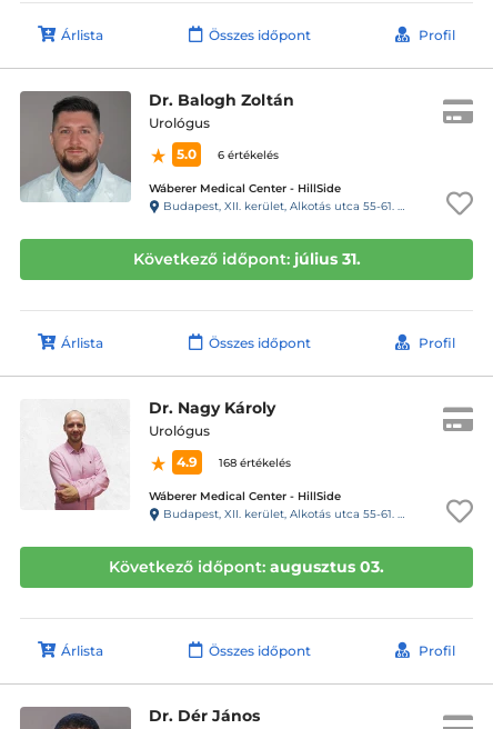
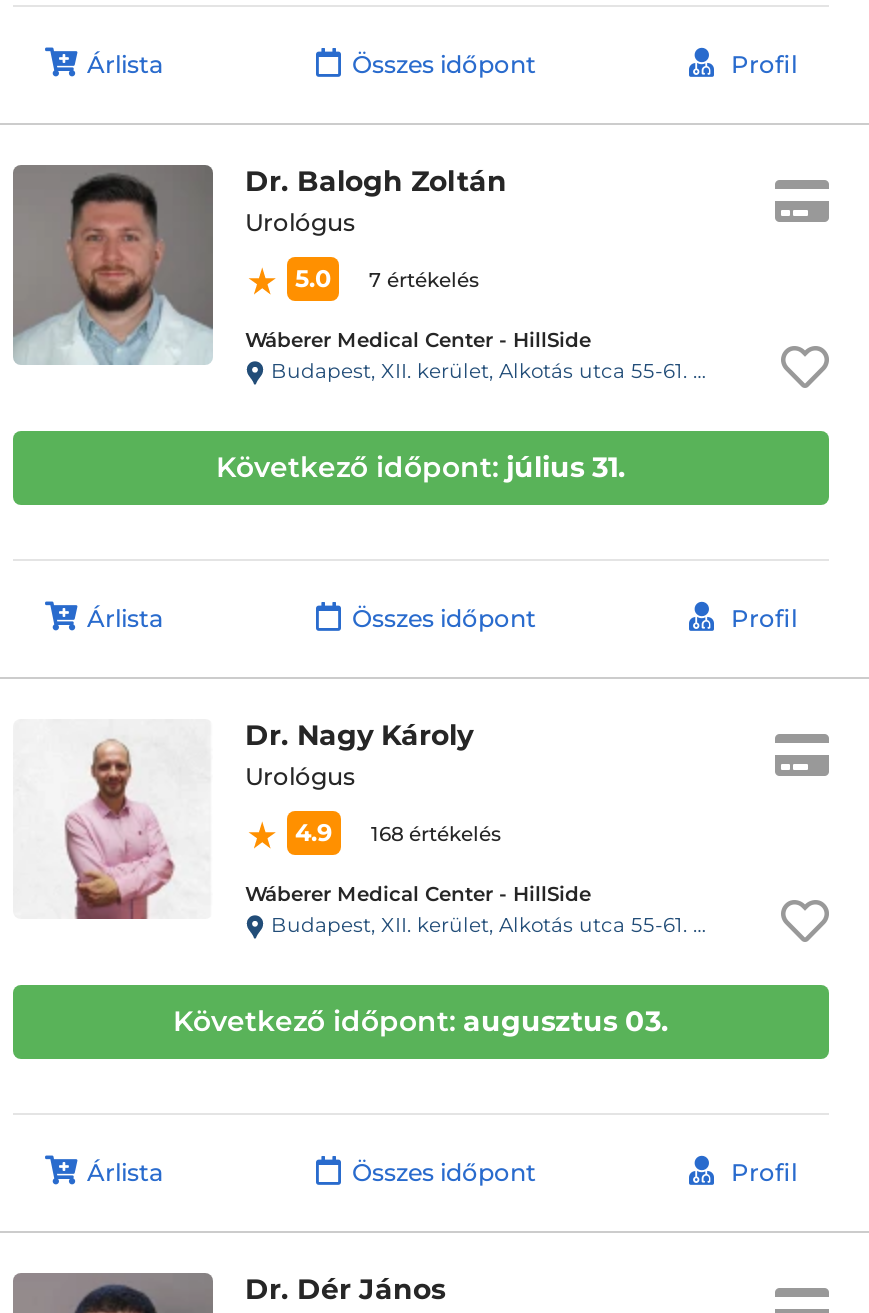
[177,146,279,162] 5.0 6 értékelés -> [295,263,479,293] 5.0 7 értékelés

